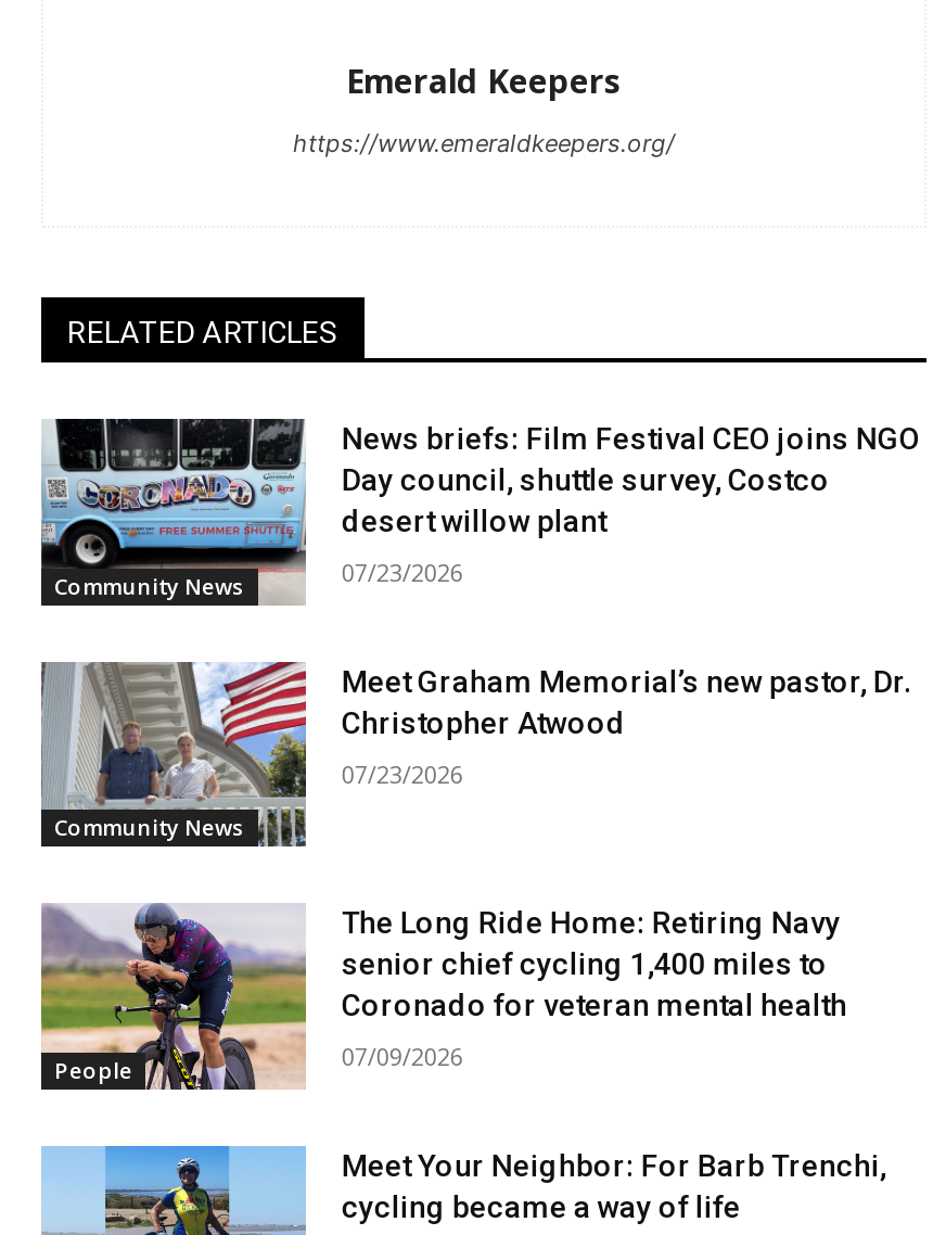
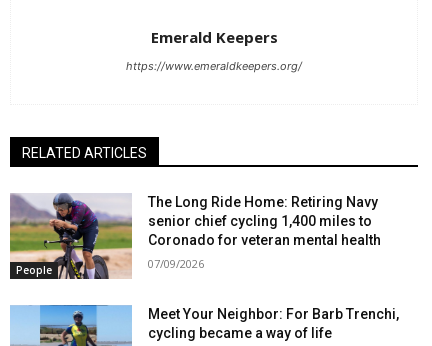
[39,417,306,601] [image] | Community News -> none
[342,421,921,588] News briefs: Film Festival CEO joins NGO | Day council, shuttle survey, Costco | desert willow plant | 07/23/2026 -> none
[39,660,308,846] [image] | Community News -> none
[342,664,912,790] Meet Graham Memorial’s new pastor, Dr. | Christopher Atwood | 07/23/2026 -> none

